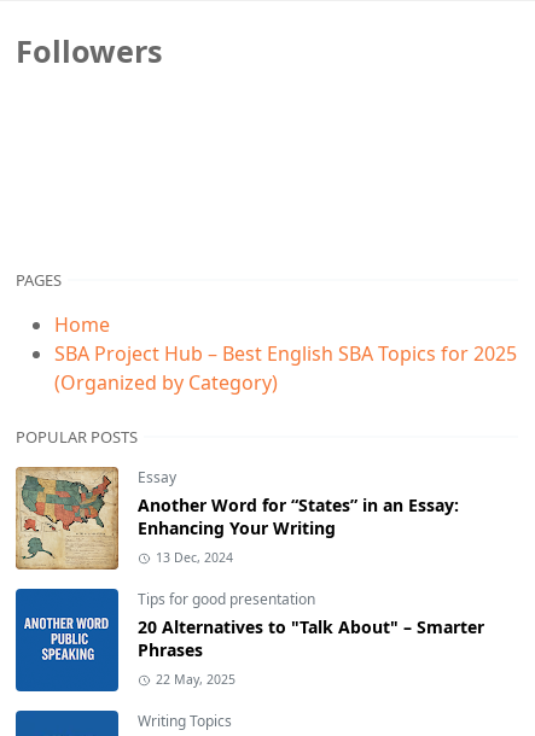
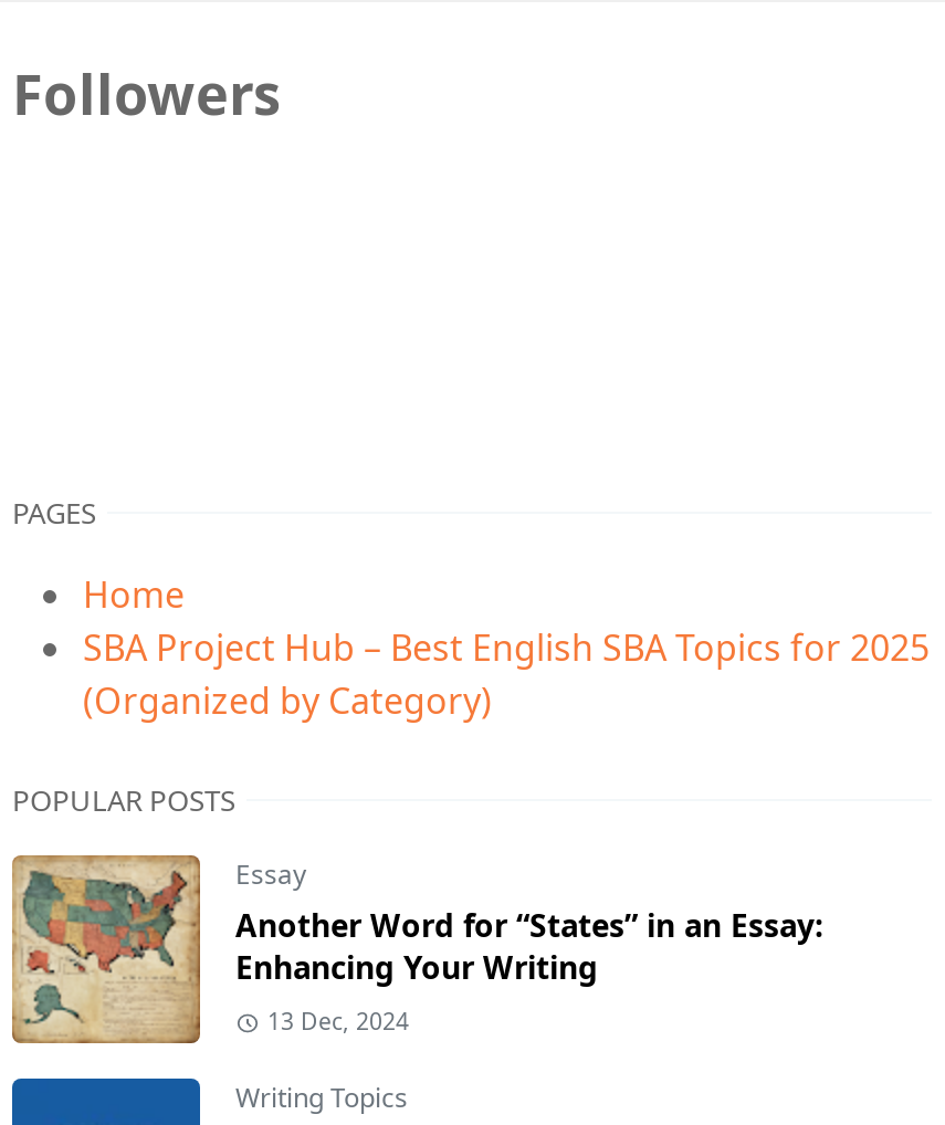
[23,589,484,688] [image] | Tips for good presentation | 20 Alternatives to "Talk About" – Smarter | Phrases | 22 May, 2025 -> none

